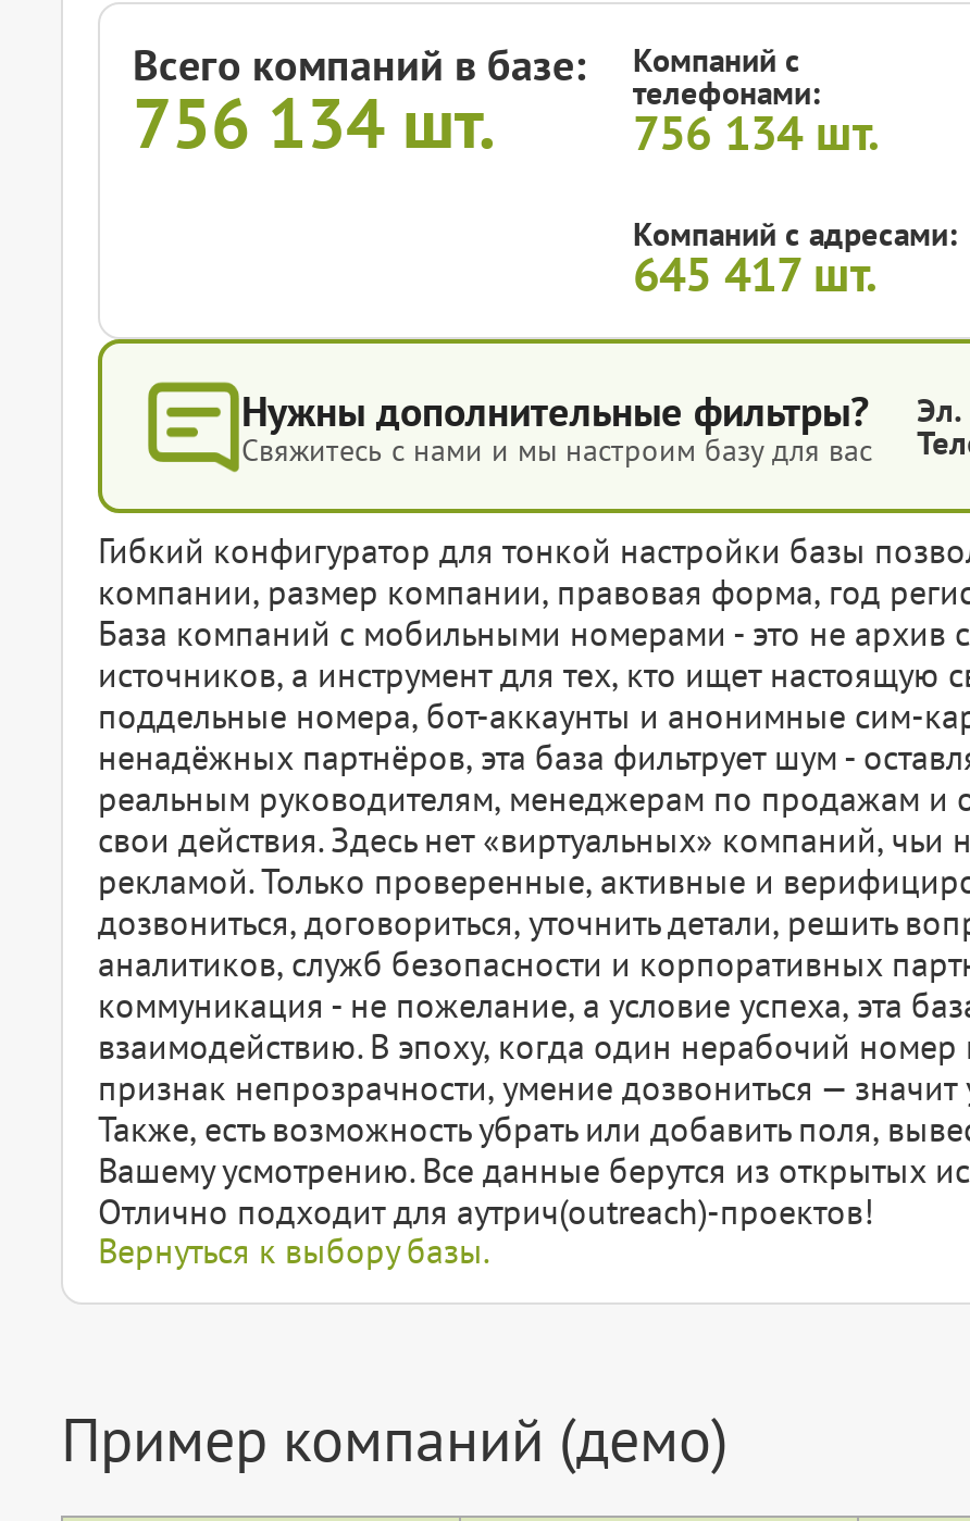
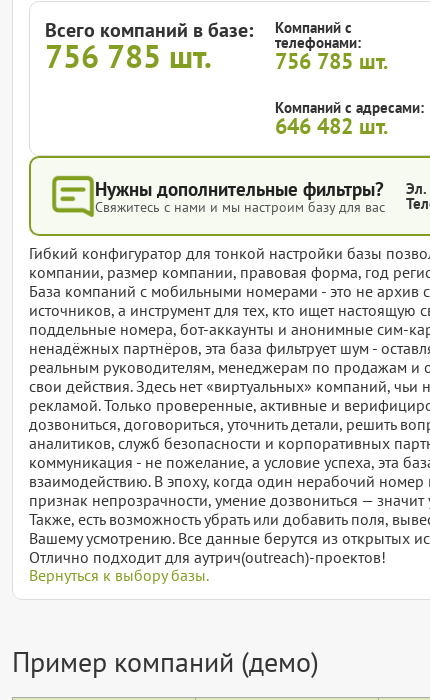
[133,77,496,168] 756 134шт. -> [45,35,212,77] 756 785шт.
[633,103,879,164] 756 134шт. -> [275,47,388,75] 756 785шт.
[633,244,876,305] 645 417шт. -> [275,112,388,140] 646 482шт.

